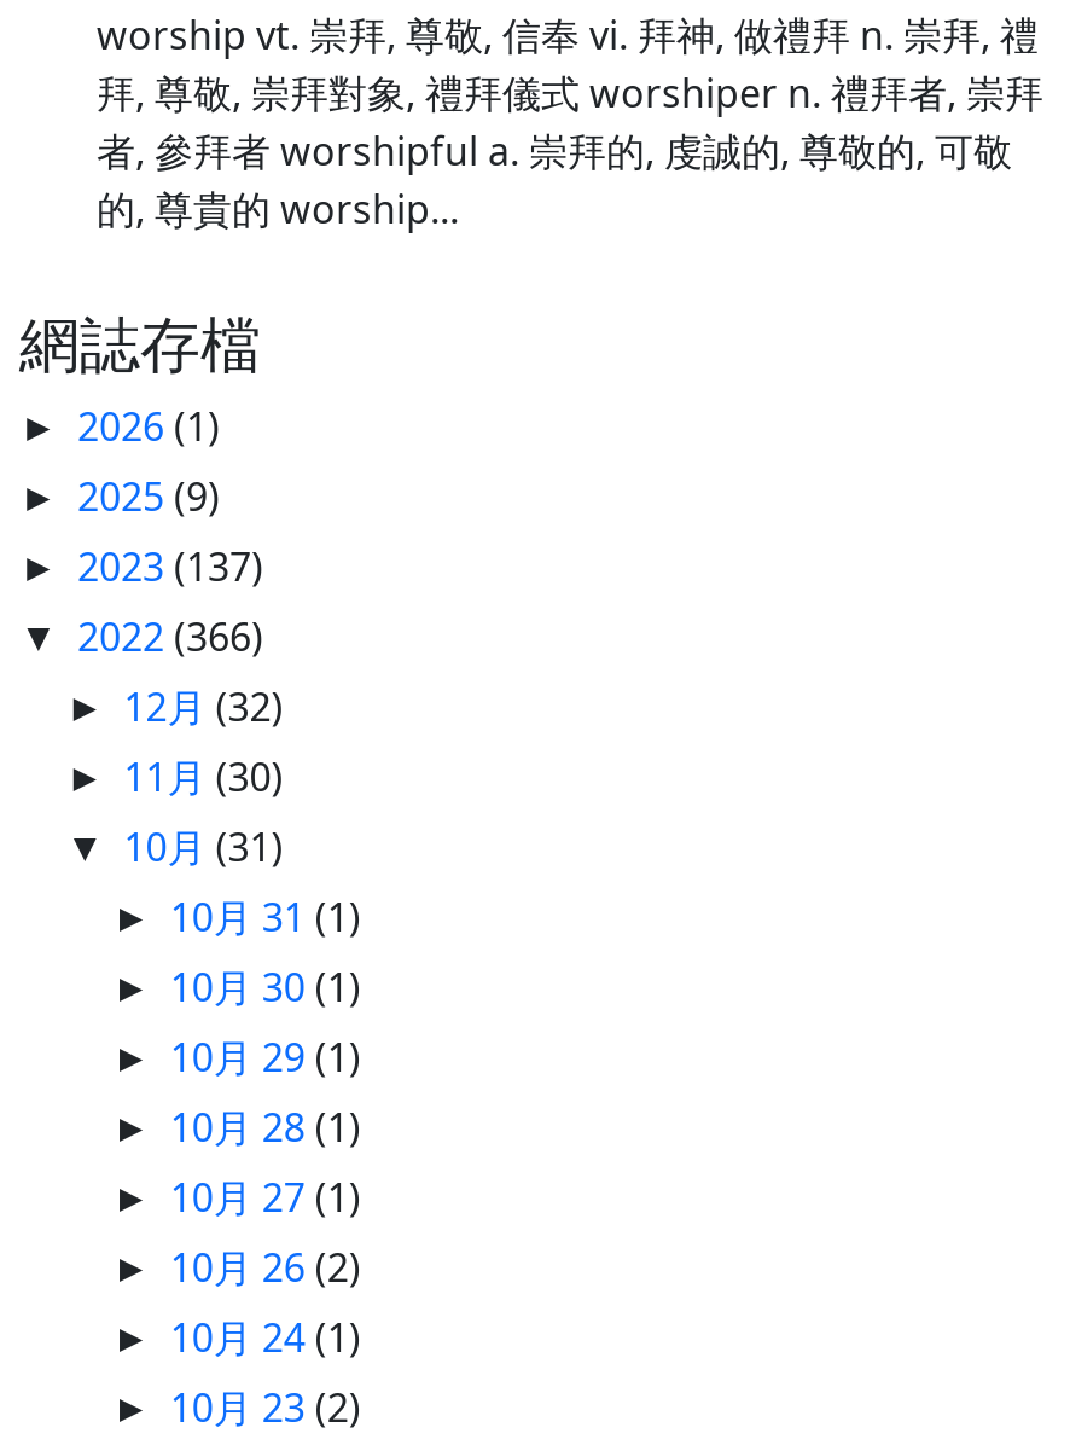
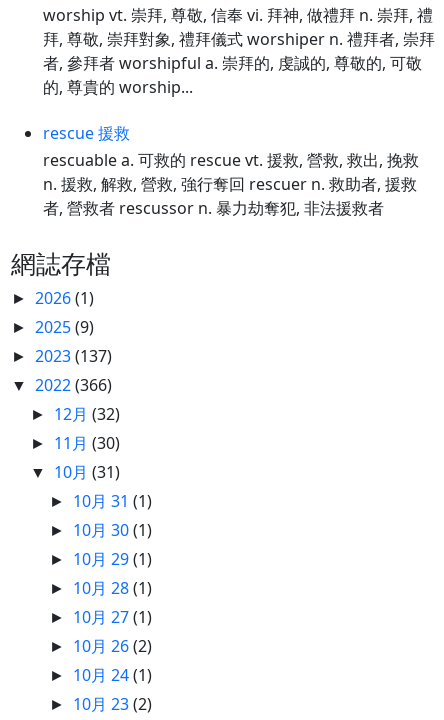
none -> [43,122,419,219] rescue 援救 | rescuable a. 可救的 rescue vt. 援救, 營救, 救出, 挽救 | n. 援救, 解救, 營救, 強行奪回 rescuer n. 救助者, 援救 | 者, 營救者 rescussor n. 暴力劫奪犯, 非法援救者

